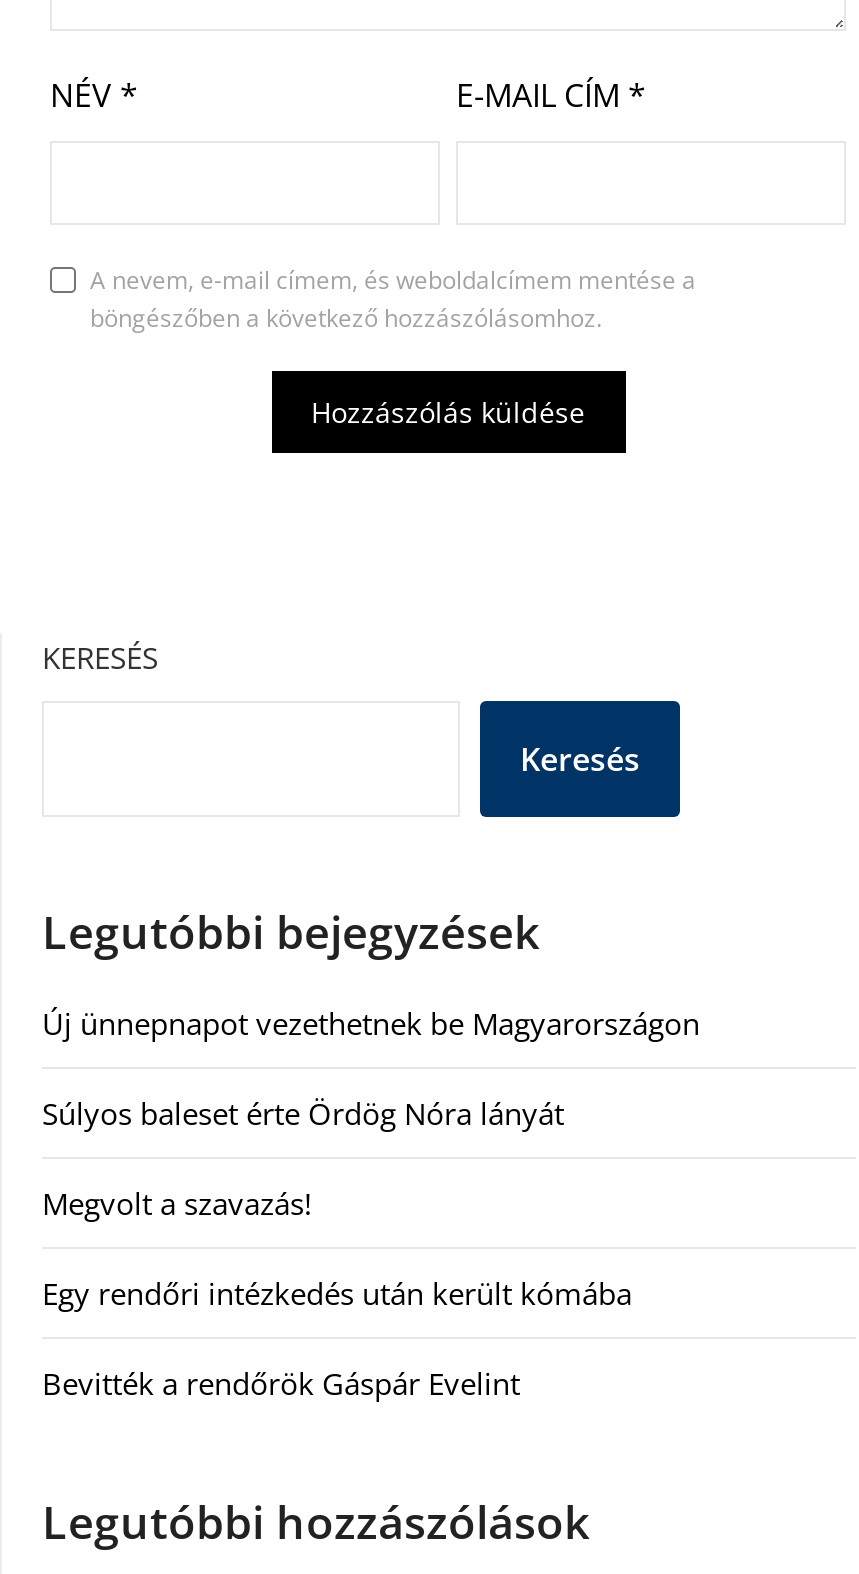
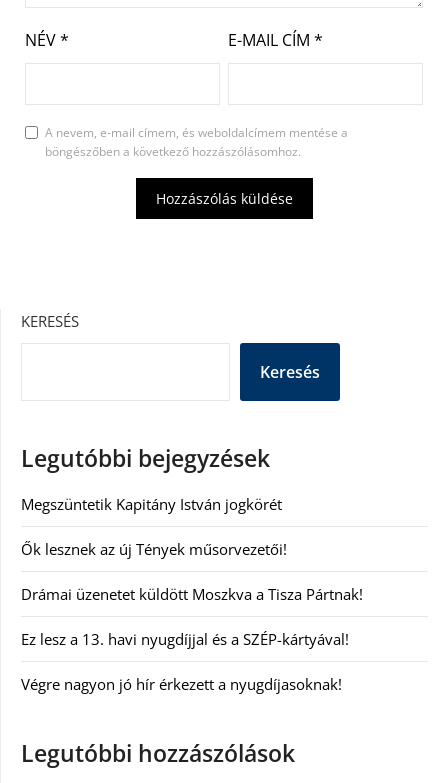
[42,1004,700,1044] Új ünnepnapot vezethetnek be Magyarországon -> [21,494,282,514] Megszüntetik Kapitány István jogkörét
[42,1094,564,1134] Súlyos baleset érte Ördög Nóra lányát -> [21,539,287,559] Ők lesznek az új Tények műsorvezetői!
[42,1184,312,1224] Megvolt a szavazás! -> [21,584,363,604] Drámai üzenetet küldött Moszkva a Tisza Pártnak!
[42,1274,632,1314] Egy rendőri intézkedés után került kómába -> [21,629,349,649] Ez lesz a 13. havi nyugdíjjal és a SZÉP-kártyával!
[42,1364,520,1404] Bevitték a rendőrök Gáspár Evelint -> [21,674,342,694] Végre nagyon jó hír érkezett a nyugdíjasoknak!

